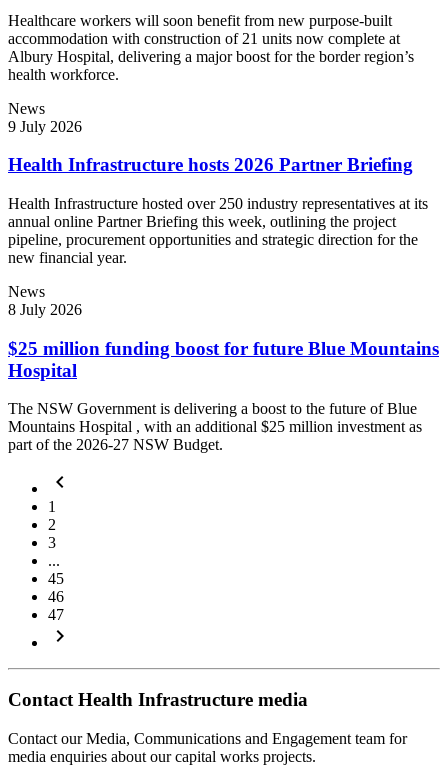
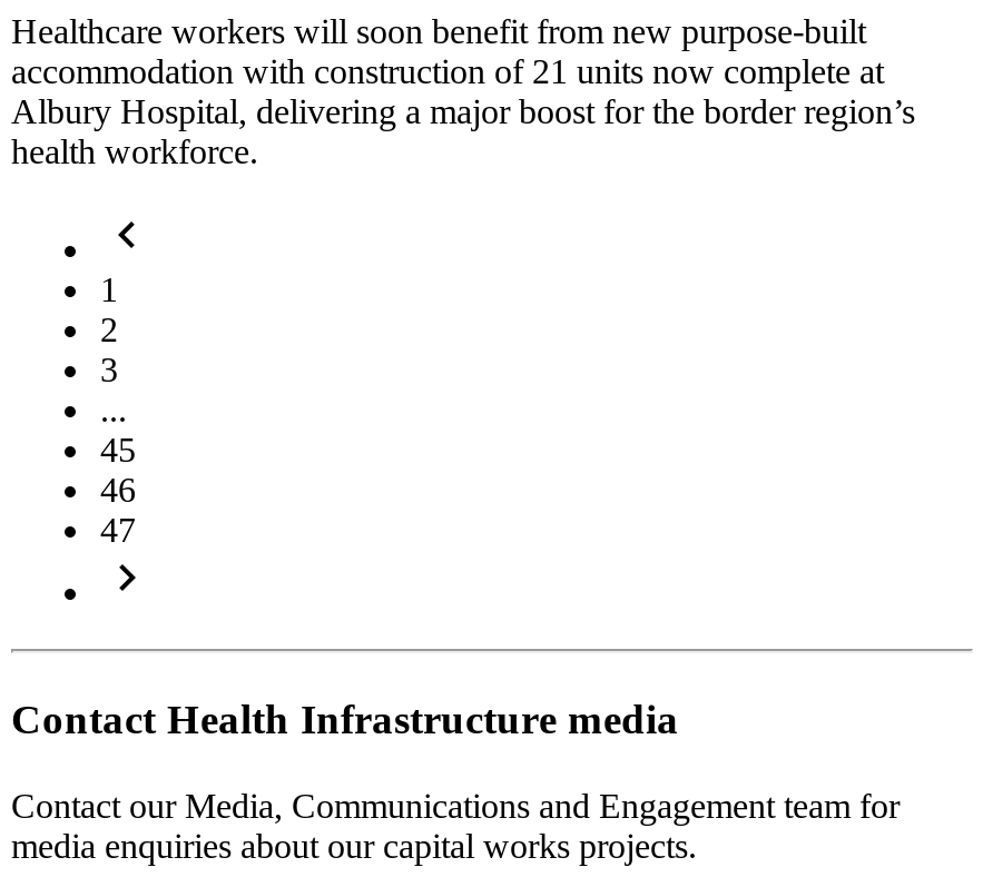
[8,100,439,453] News | 9 July 2026 | Health Infrastructure hosts 2026 Partner Briefing | Health Infrastructure hosted over 250 industry representatives at its | annual online Partner Briefing this week, outlining the project | pipeline, procurement opportunities and strategic direction for the | new financial year. | News | 8 July 2026 | $25 million funding boost for future Blue Mountains | Hospital | The NSW Government is delivering a boost to the future of Blue | Mountains Hospital , with an additional $25 million investment as | part of the 2026-27 NSW Budget. -> none

